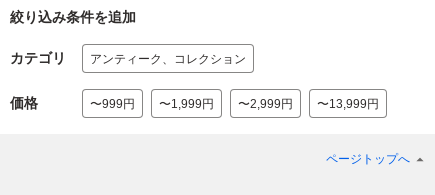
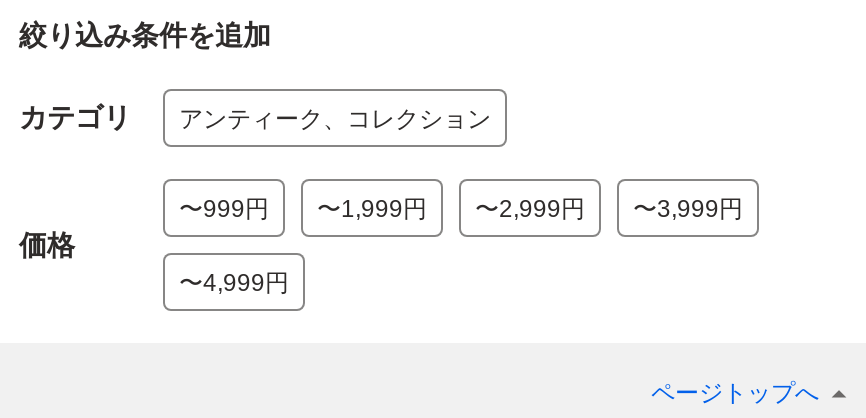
[317,97,379,111] 〜13,999円 -> [179,195,743,297] 〜3,999円 | 〜4,999円

